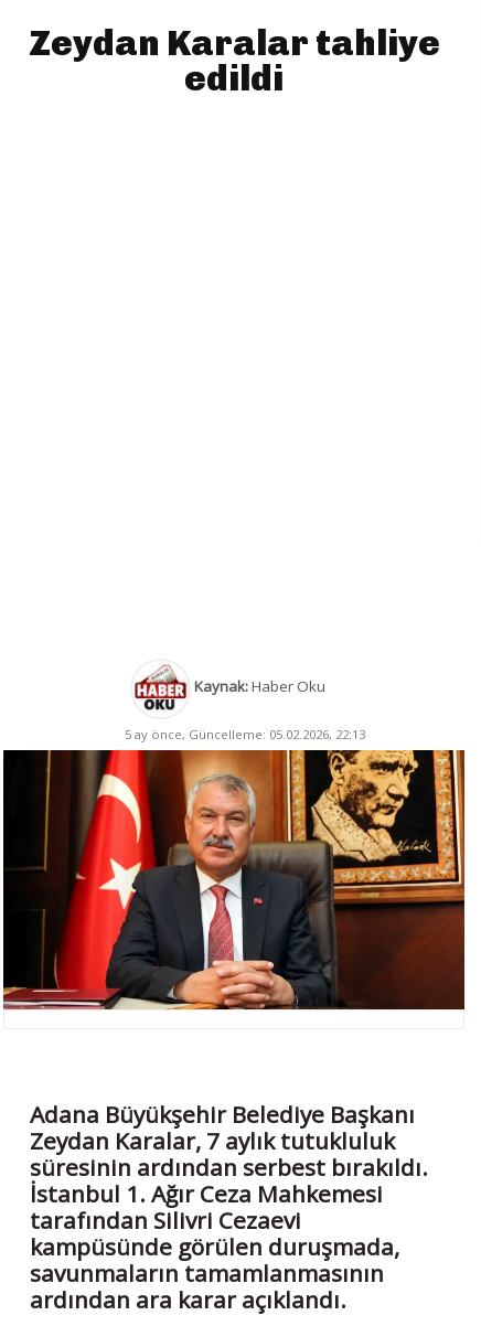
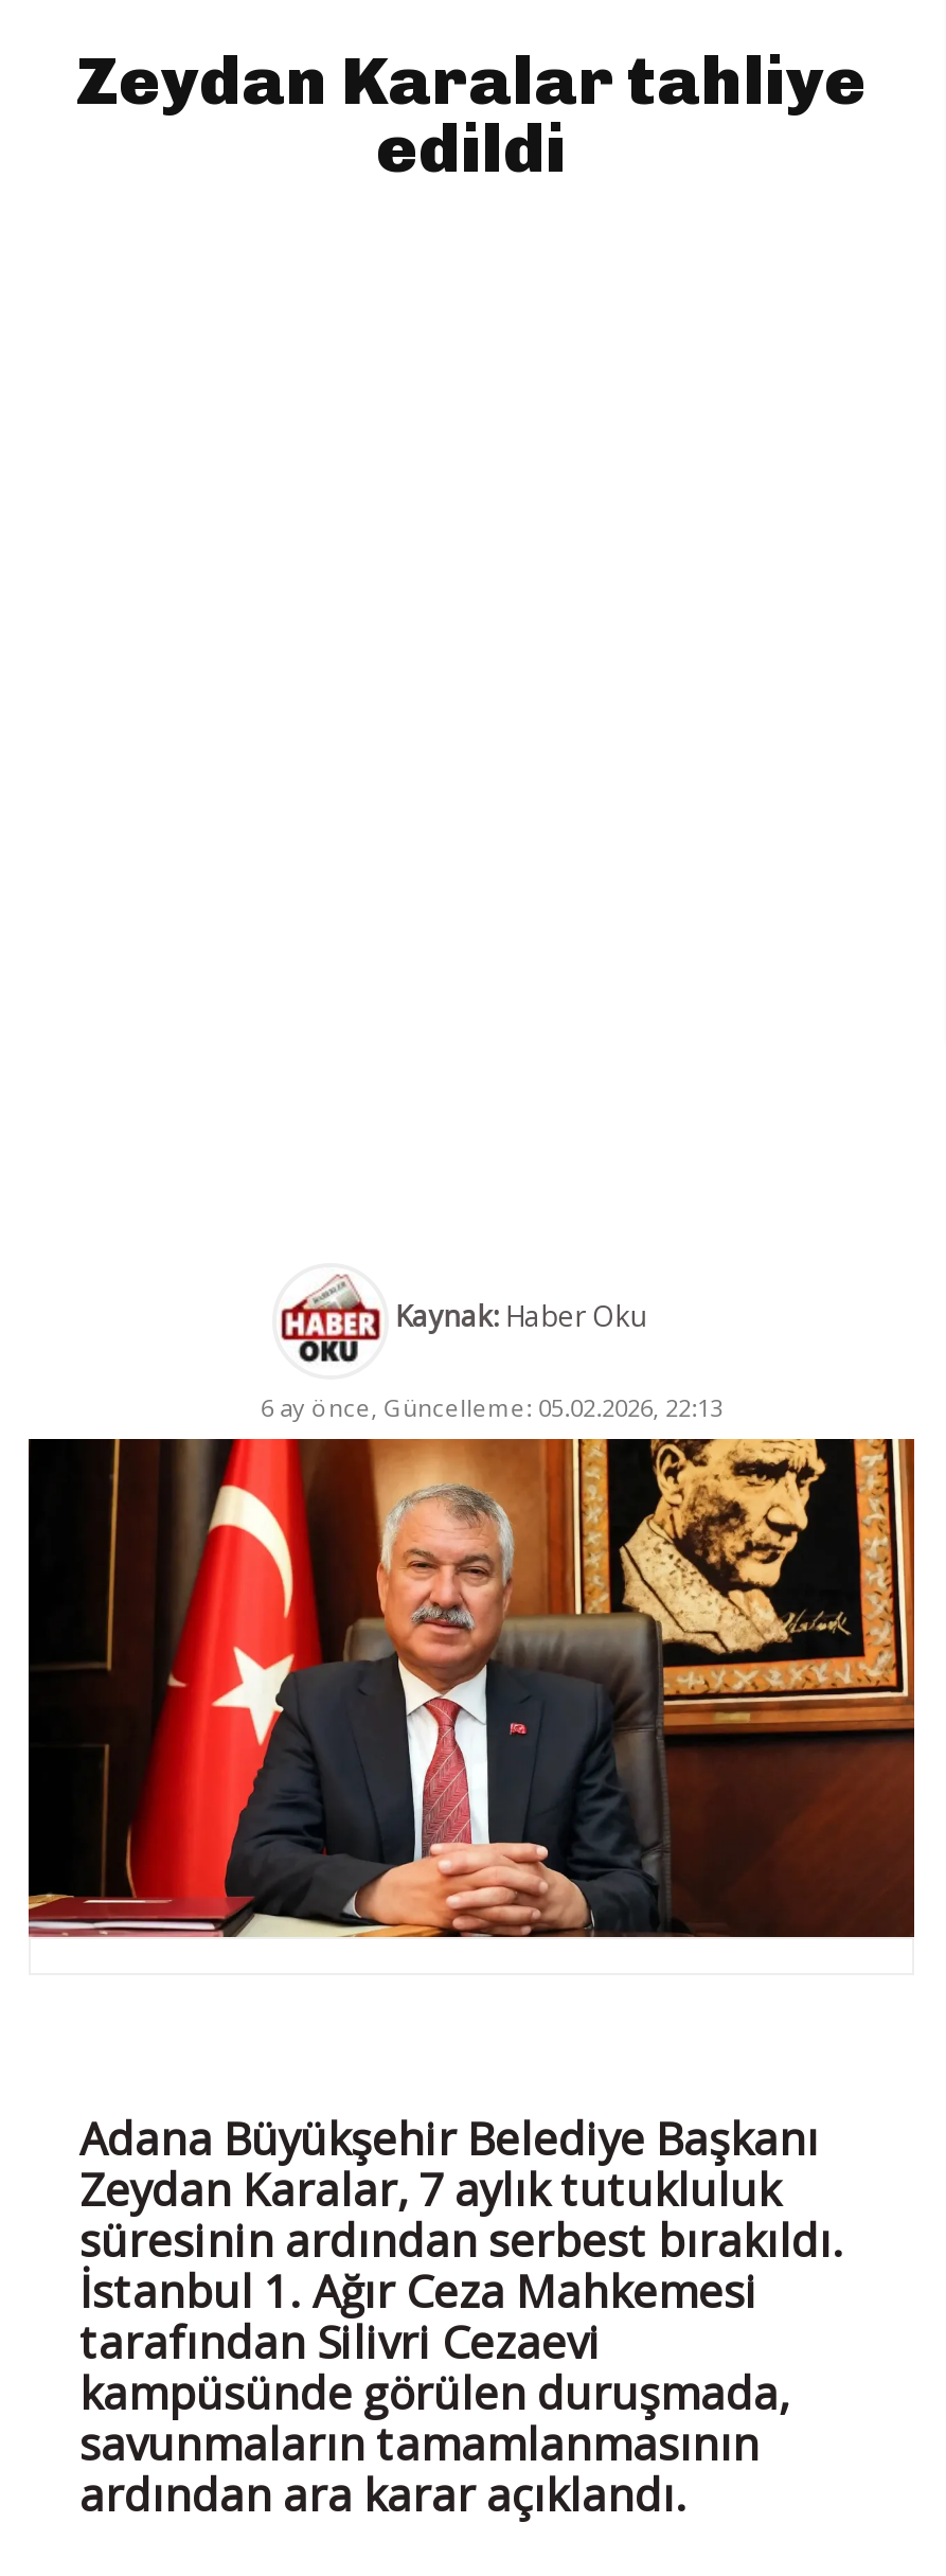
[124,726,365,742] 5 ay önce, Güncelleme: 05.02.2026, 22:13 -> [261,1392,723,1424] 6 ay önce, Güncelleme: 05.02.2026, 22:13

